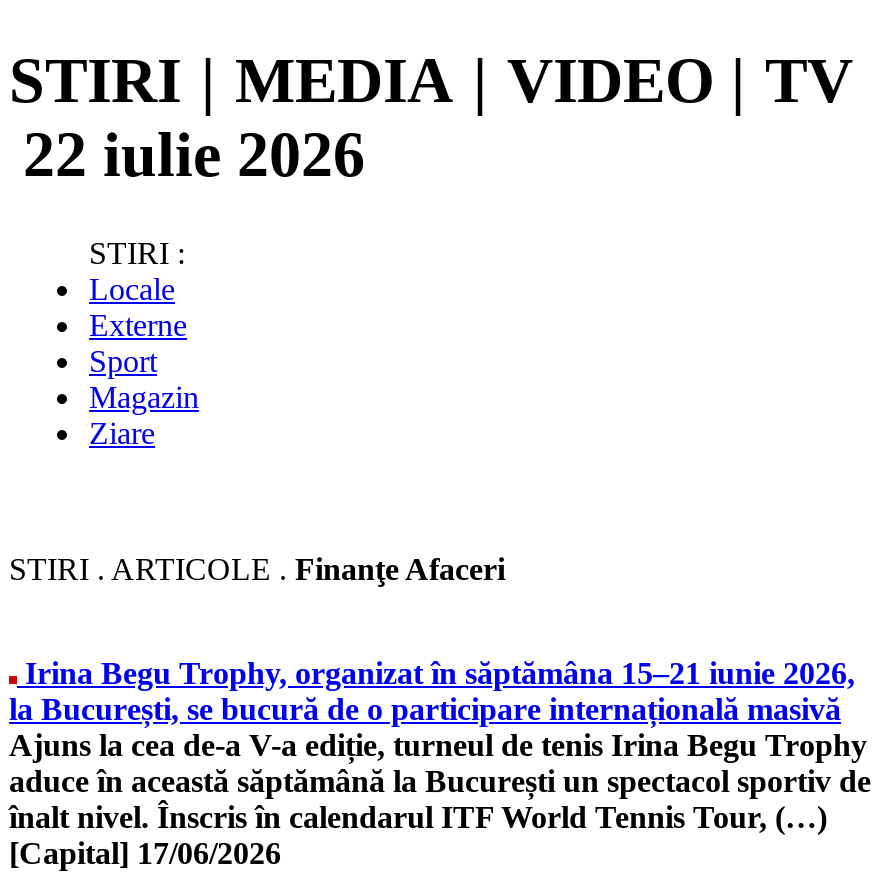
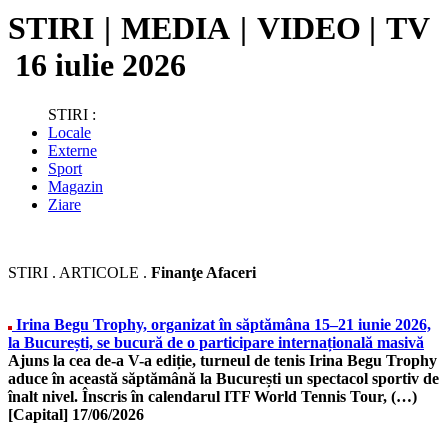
[23,119,365,191] 22 iulie 2026 -> [15,47,186,83] 16 iulie 2026

